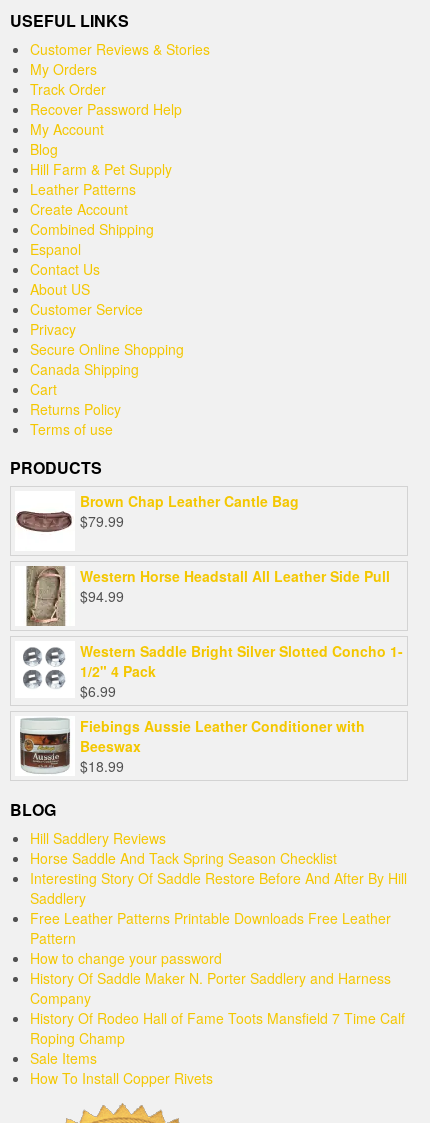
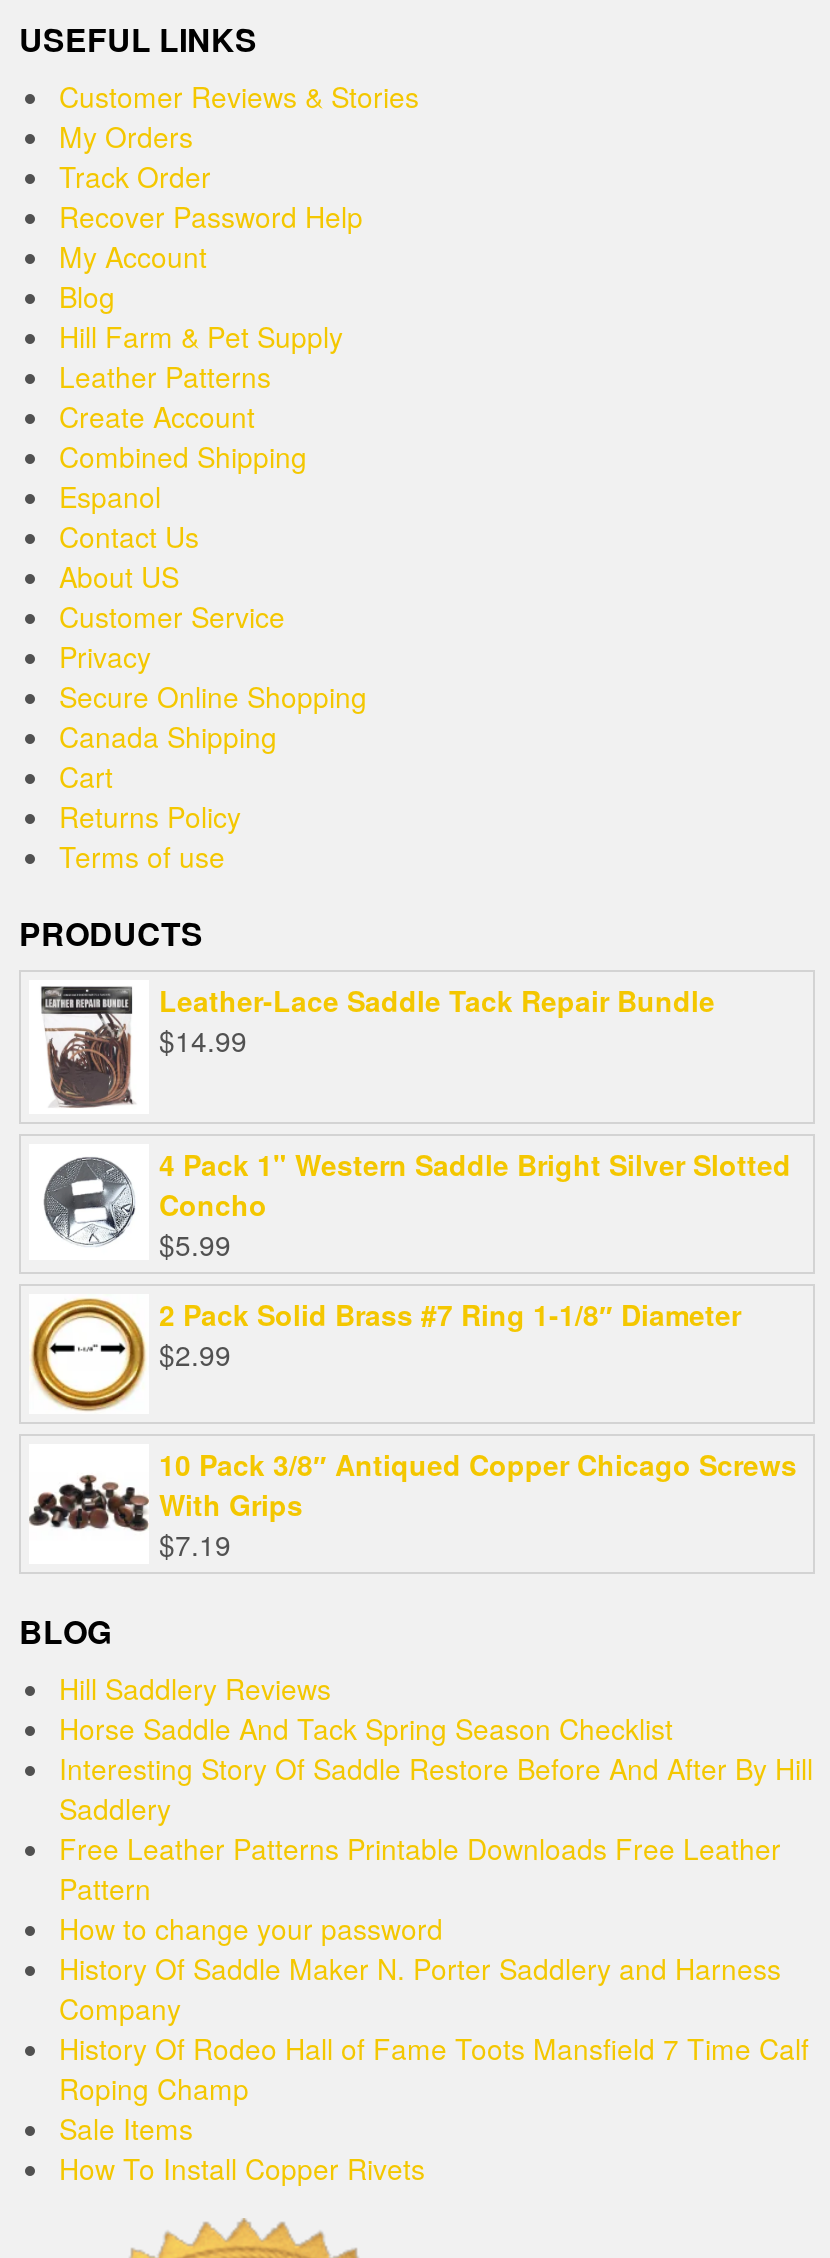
[15,491,299,548] [image] | Brown Chap Leather Cantle Bag | $79.99 -> [33,980,715,1108] [image] | Leather-Lace Saddle Tack Repair Bundle | $14.99
[23,565,390,627] [image] | Western Horse Headstall All Leather Side Pull | $94.99 -> [41,1144,791,1264] [image] | 4 Pack 1" Western Saddle Bright Silver Slotted | Concho | $5.99
[16,641,403,701] [image] | Western Saddle Bright Silver Slotted Concho 1- | 1/2" 4 Pack | $6.99 -> [29,1294,741,1412] [image] | 2 Pack Solid Brass #7 Ring 1-1/8″ Diameter | $2.99
[17,716,365,776] [image] | Fiebings Aussie Leather Conditioner with | Beeswax | $18.99 -> [27,1444,797,1564] [image] | 10 Pack 3/8″ Antiqued Copper Chicago Screws | With Grips | $7.19

